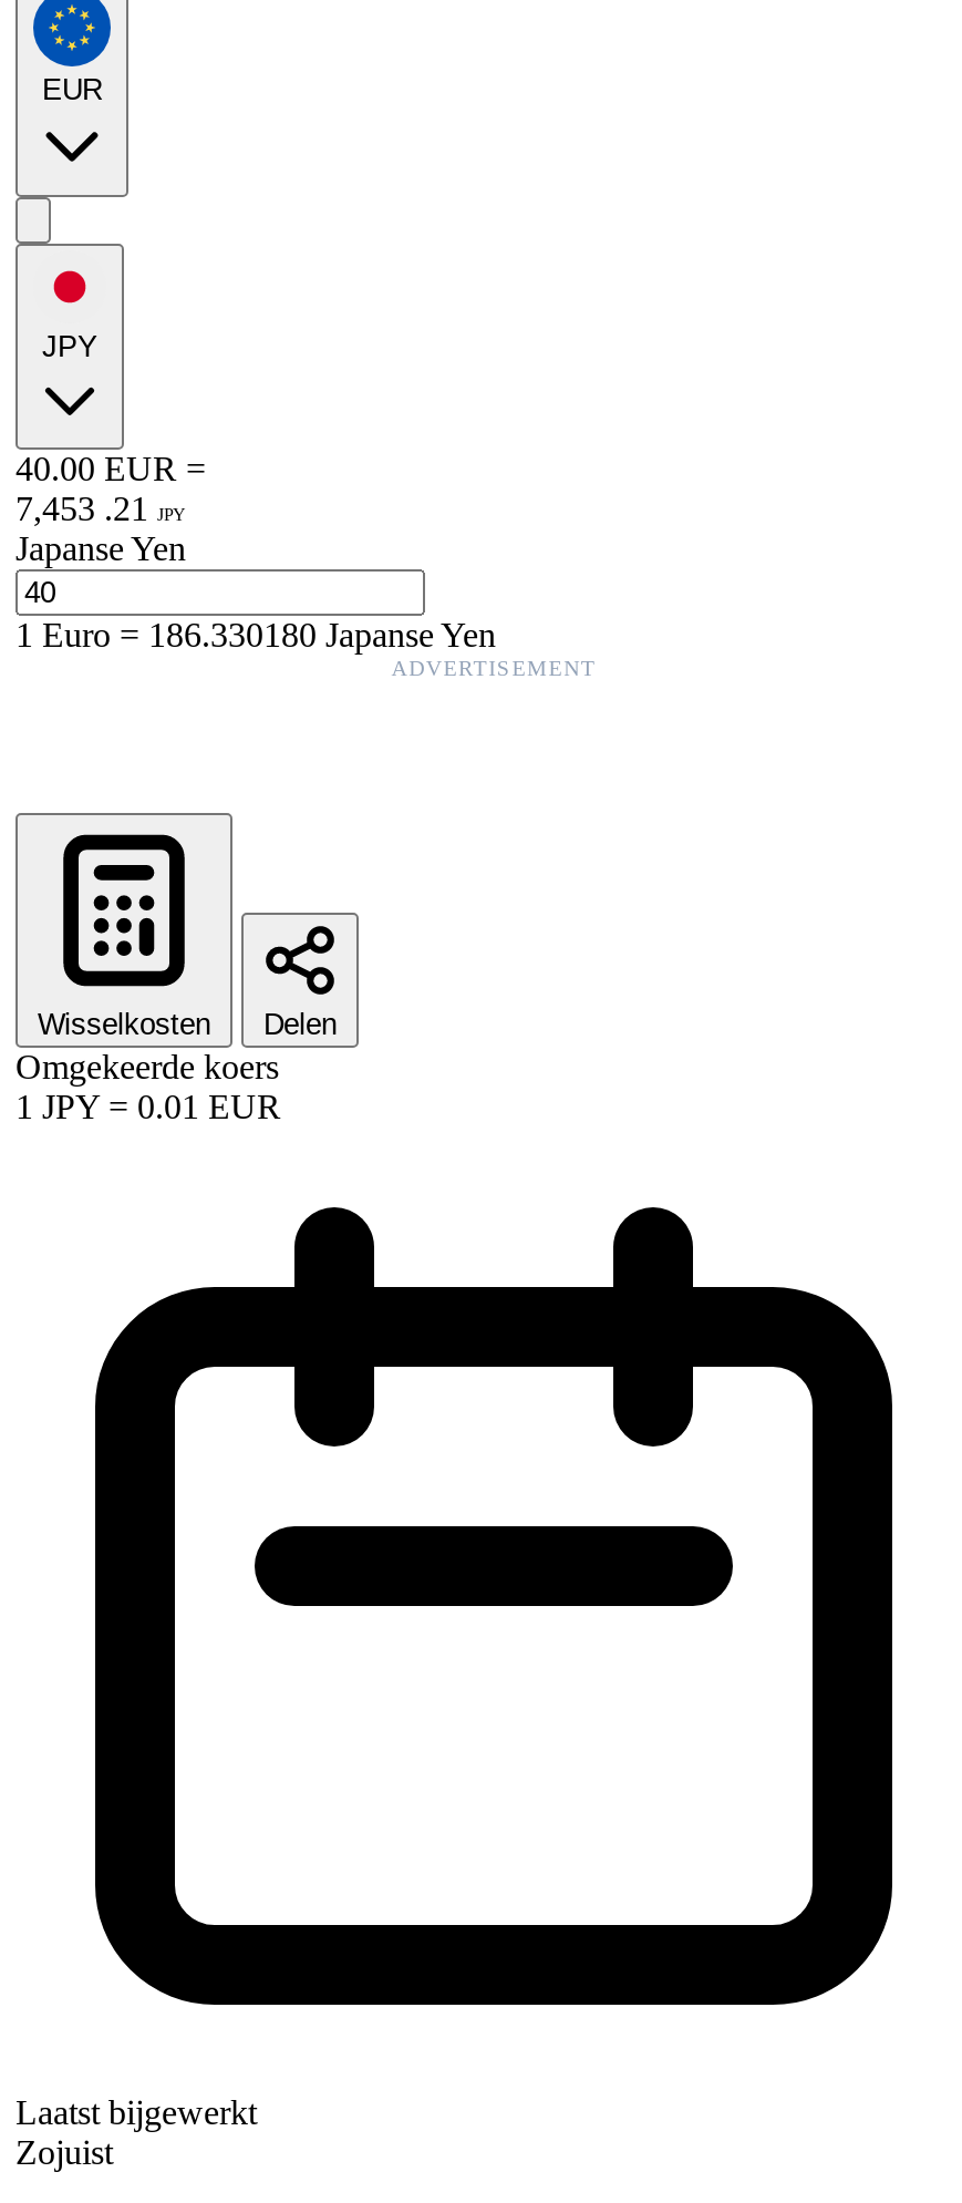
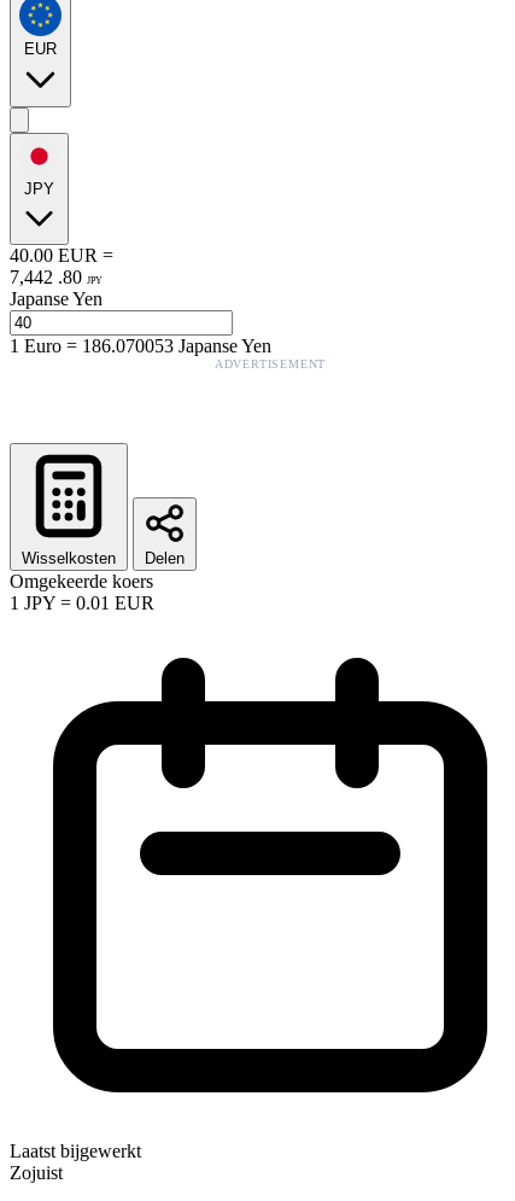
[15,489,186,527] 7,453 . 21 JPY -> [10,267,103,287] 7,442 . 80 JPY
[15,615,496,653] 1Euro=186.330180 Japanse Yen -> [10,335,271,356] 1Euro=186.070053 Japanse Yen

